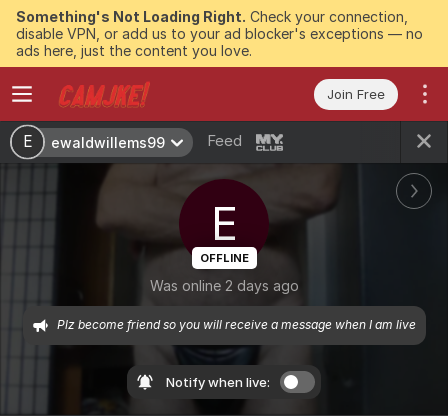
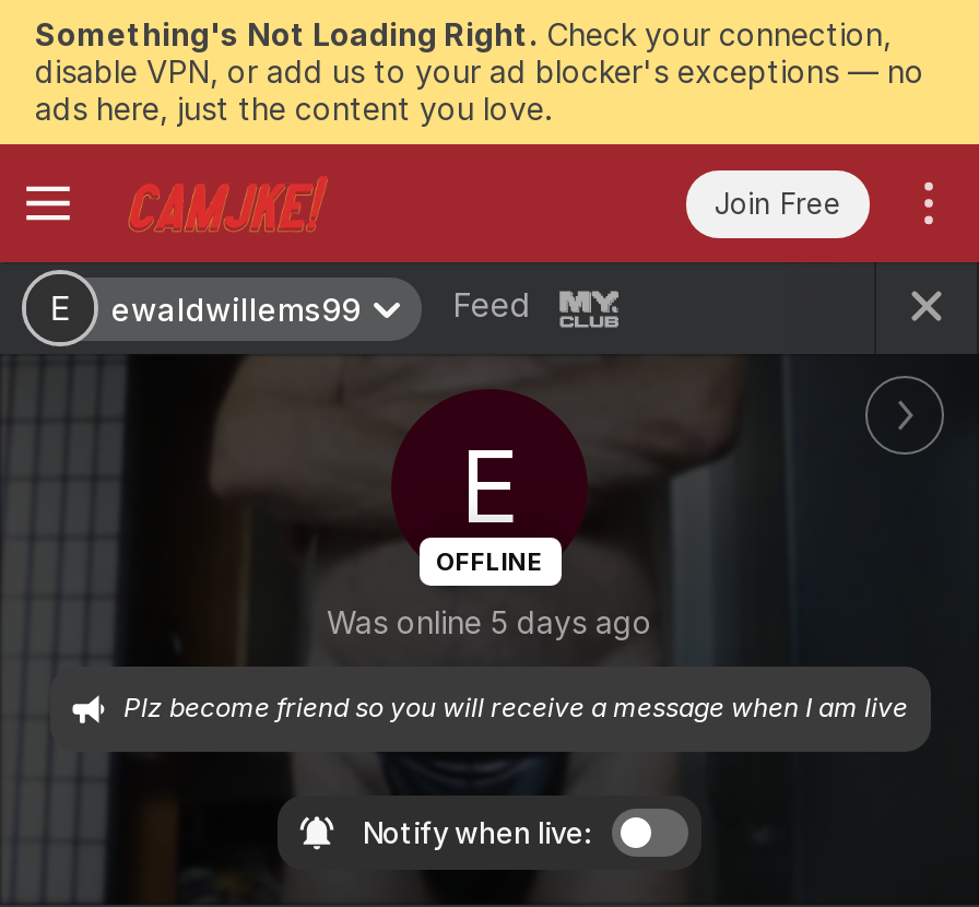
[149,277,298,294] Was online 2 days ago -> [327,604,652,641] Was online 5 days ago

